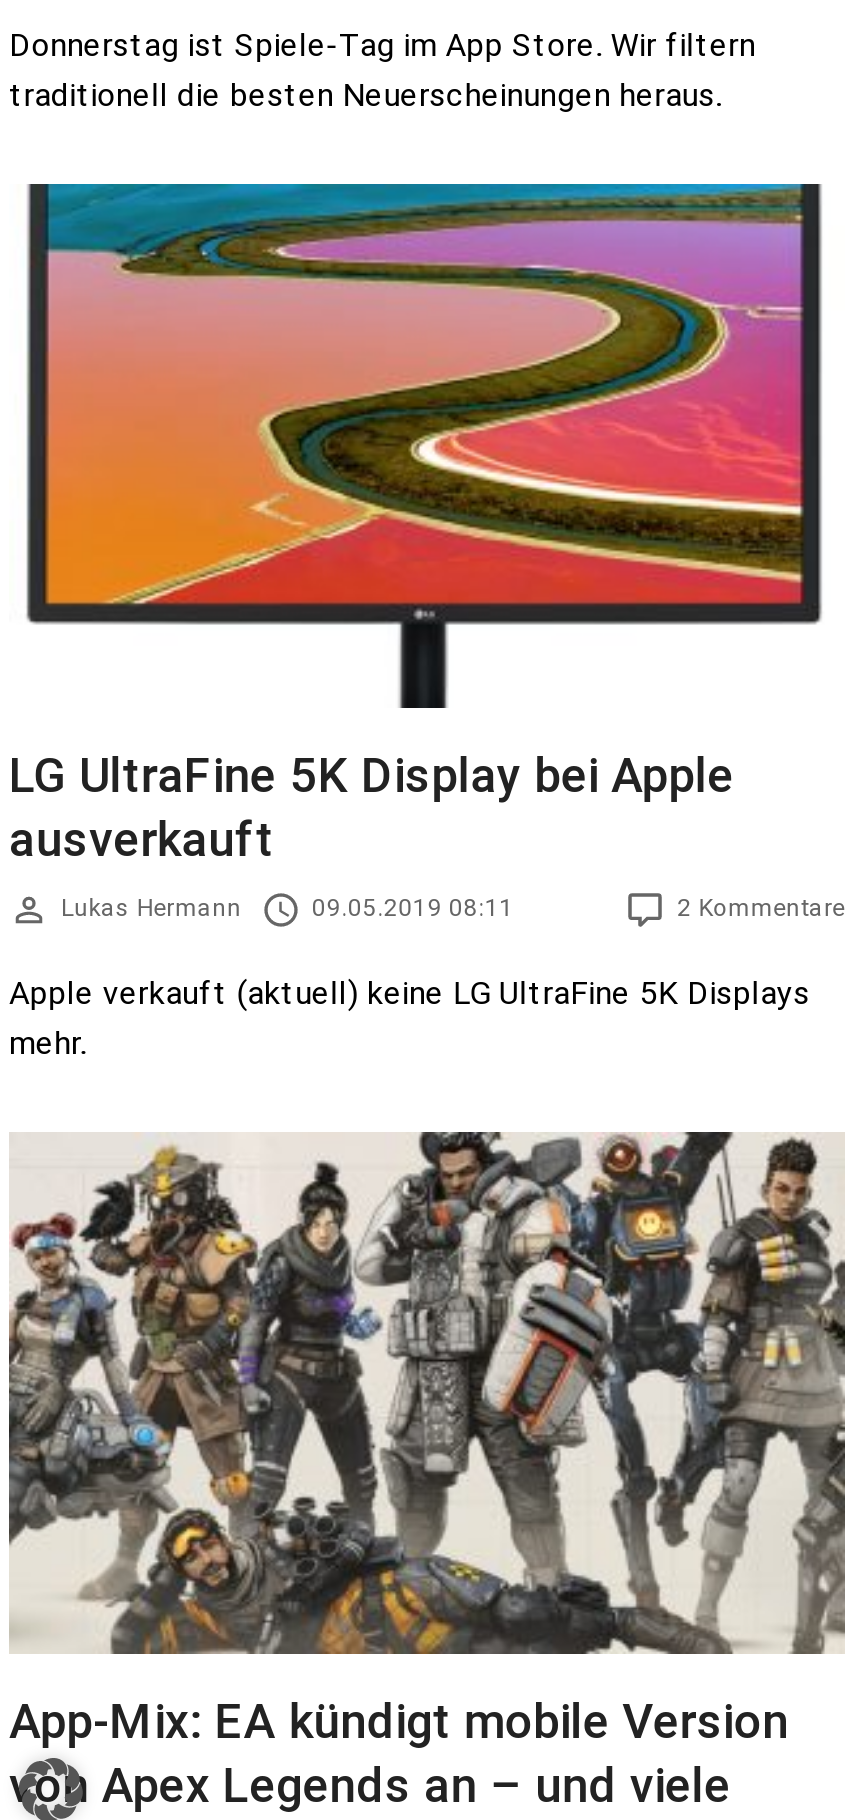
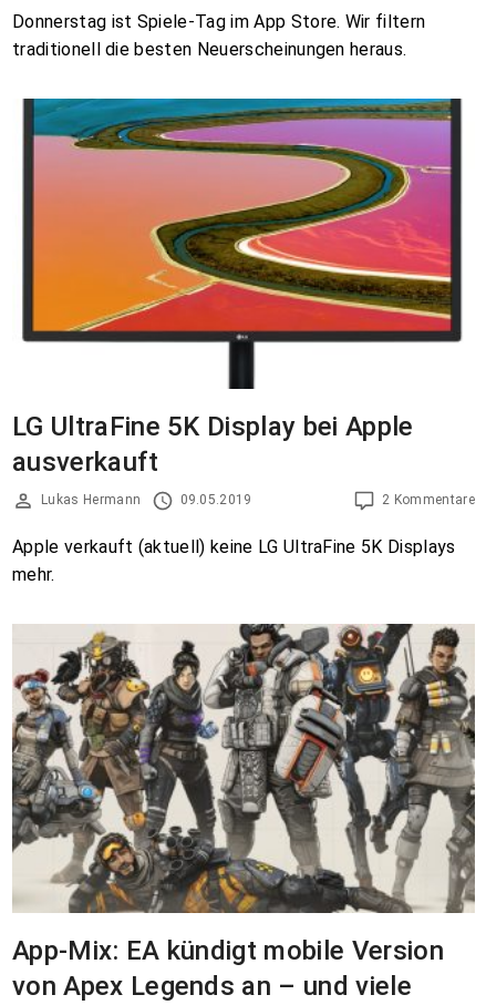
[312,893,514,921] 09.05.2019 08:11 -> [180,491,252,507] 09.05.2019

